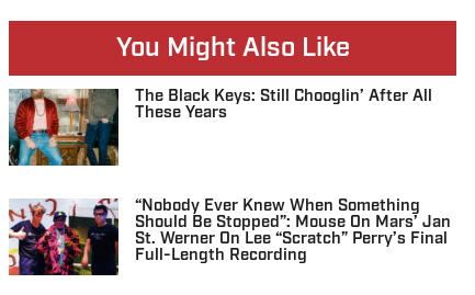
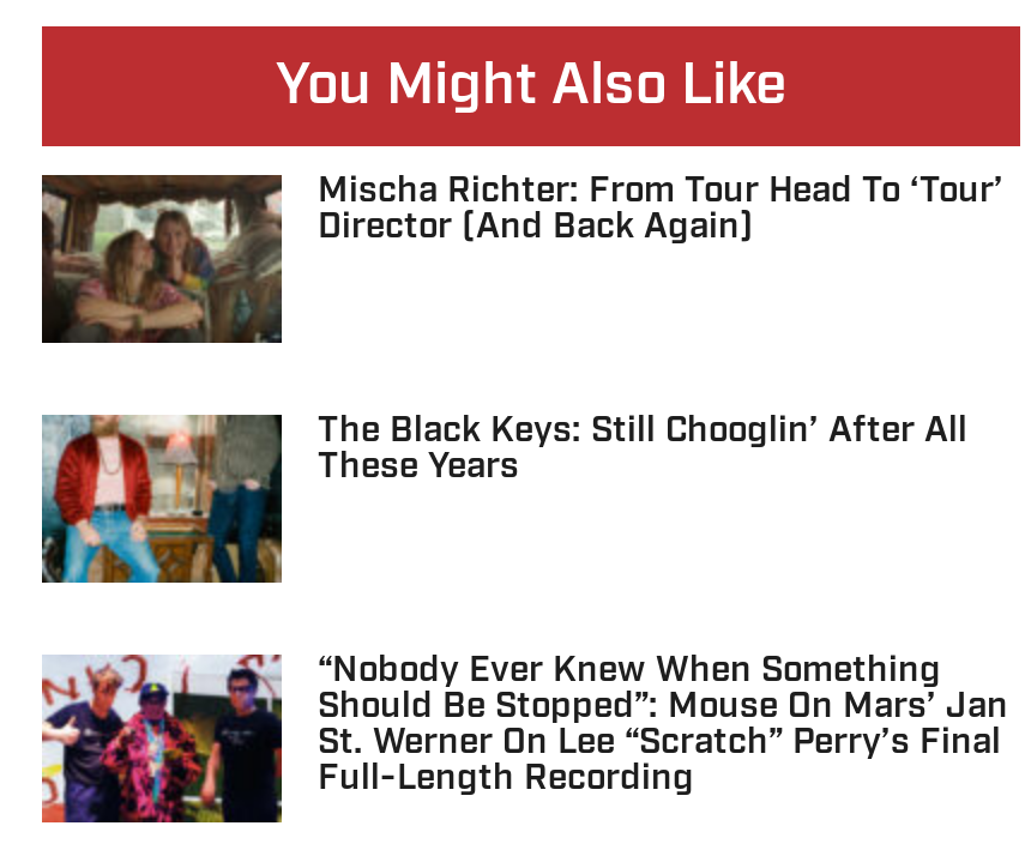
none -> [40,168,1003,346] [image] | Mischa Richter: From Tour Head To ‘Tour’ | Director (and Back Again)

